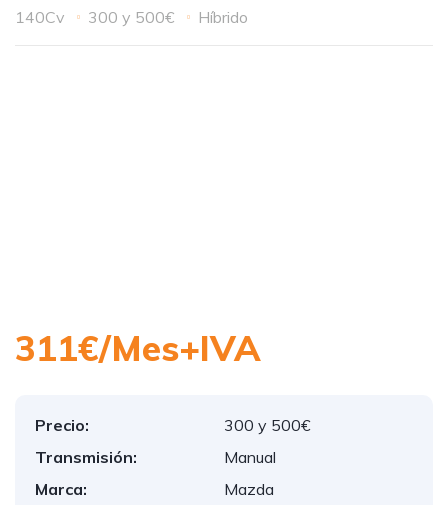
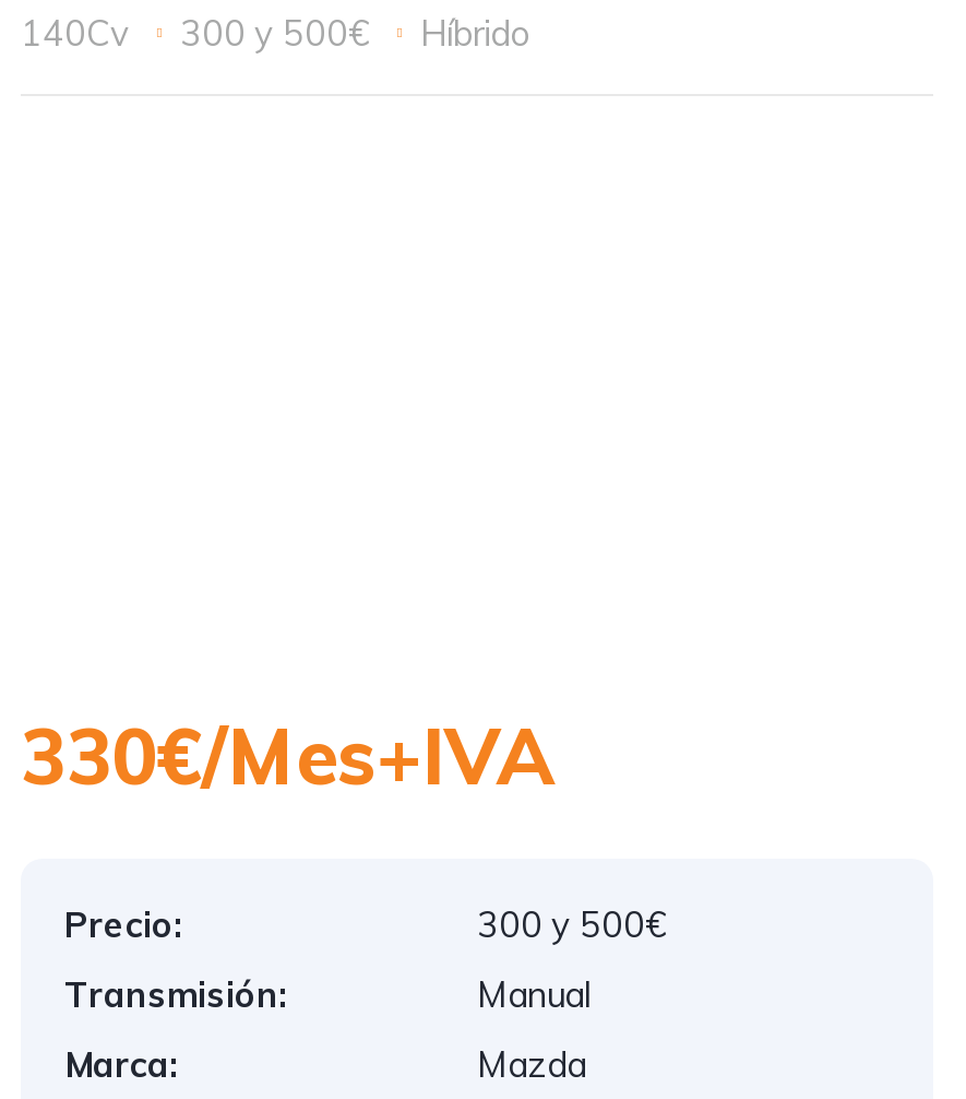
[15,326,261,370] 311€/Mes+IVA -> [21,708,556,804] 330€/Mes+IVA

